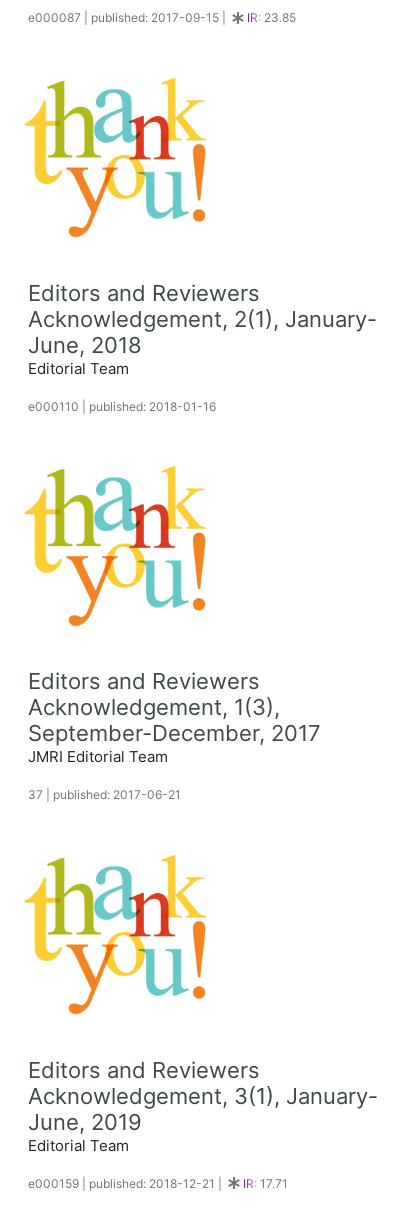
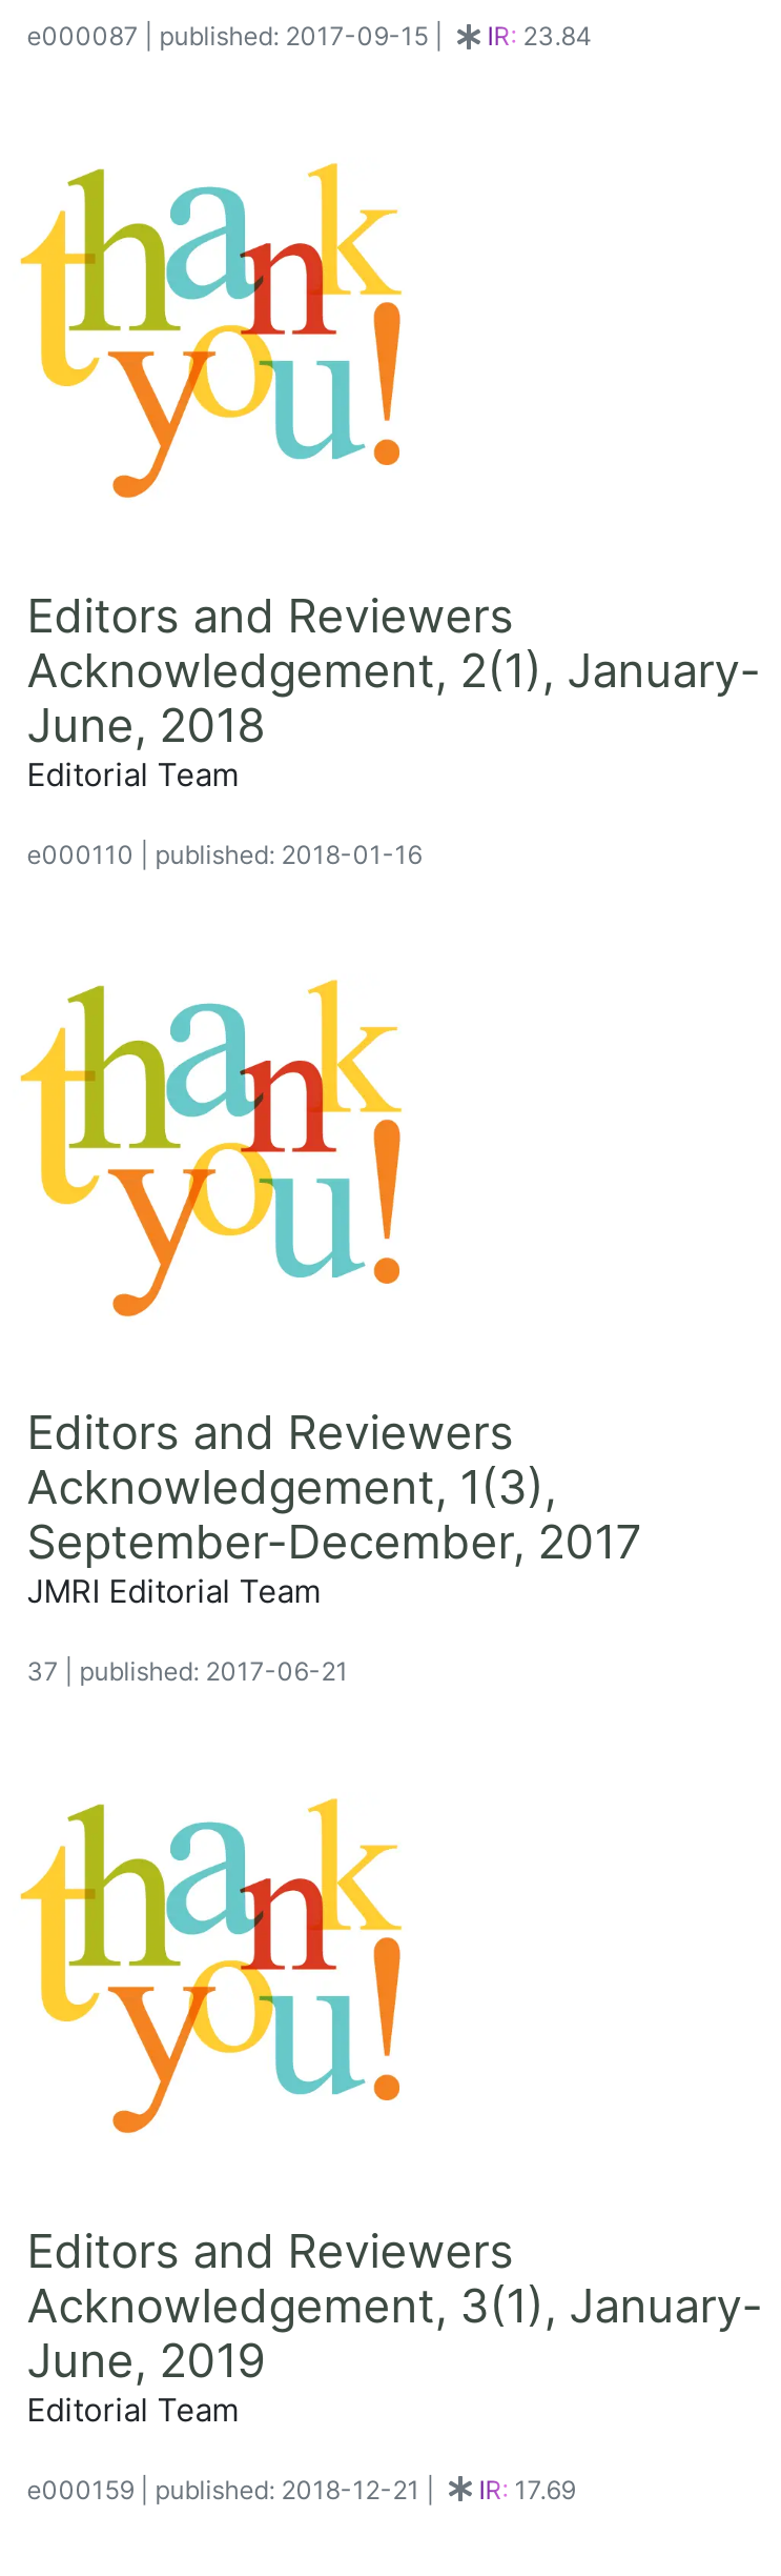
[247,10,296,25] IR: 23.85 -> [487,21,592,52] IR: 23.84
[243,1176,288,1191] IR: 17.71 -> [479,2473,576,2505] IR: 17.69

